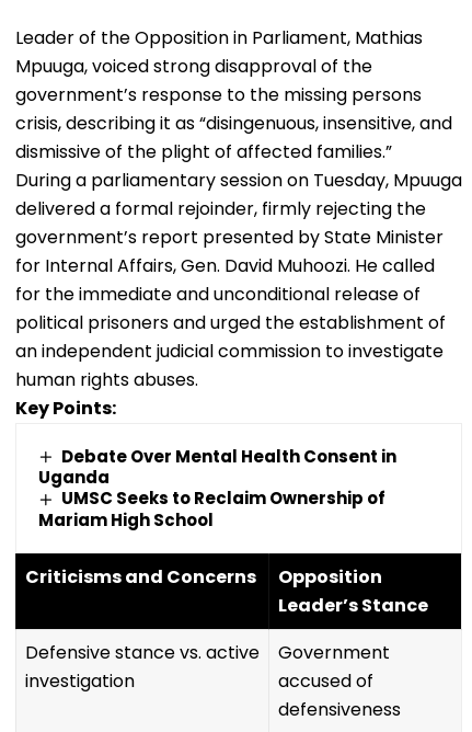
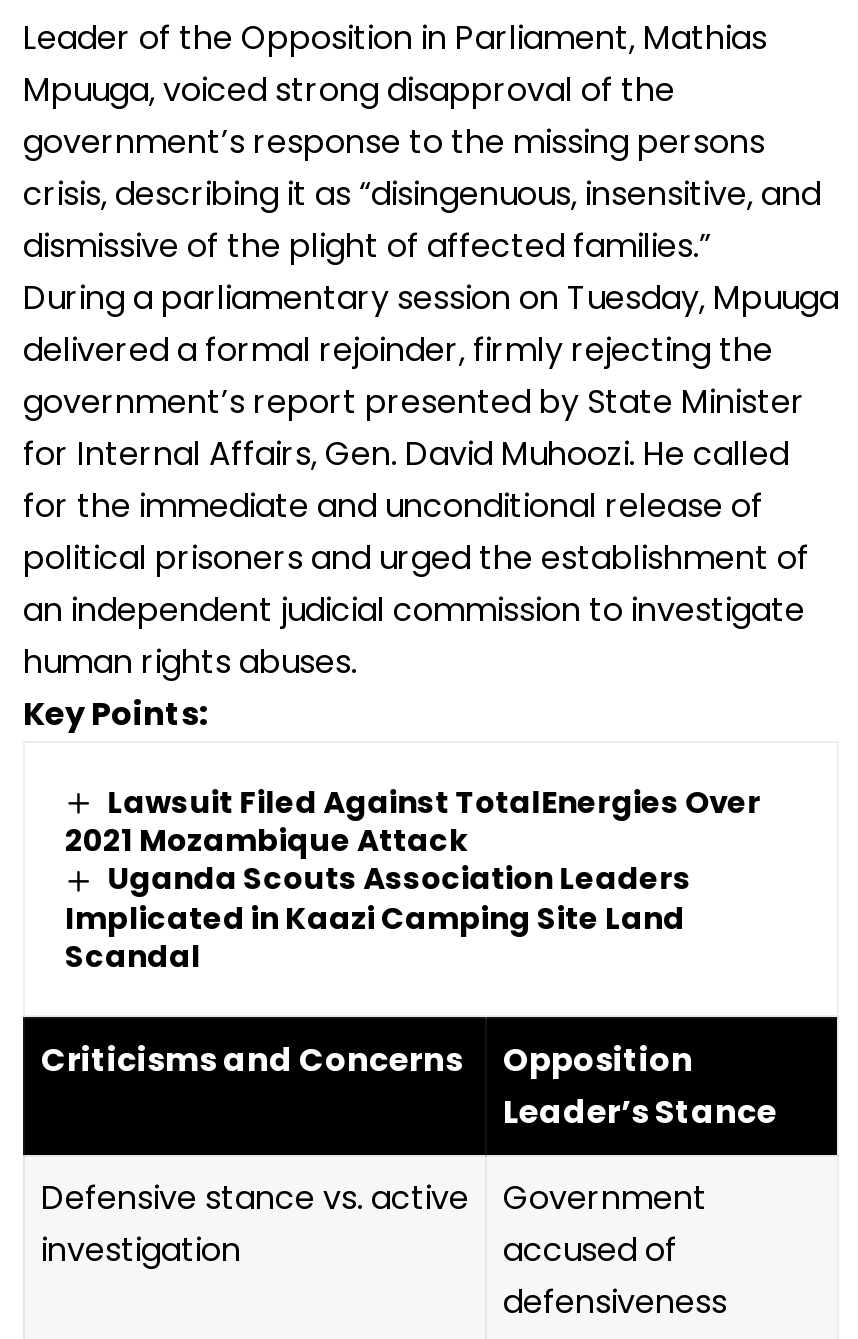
[38,445,397,531] Debate Over Mental Health Consent in | Uganda | UMSC Seeks to Reclaim Ownership of | Mariam High School -> [65,781,761,976] Lawsuit Filed Against TotalEnergies Over | 2021 Mozambique Attack | Uganda Scouts Association Leaders | Implicated in Kaazi Camping Site Land | Scandal

